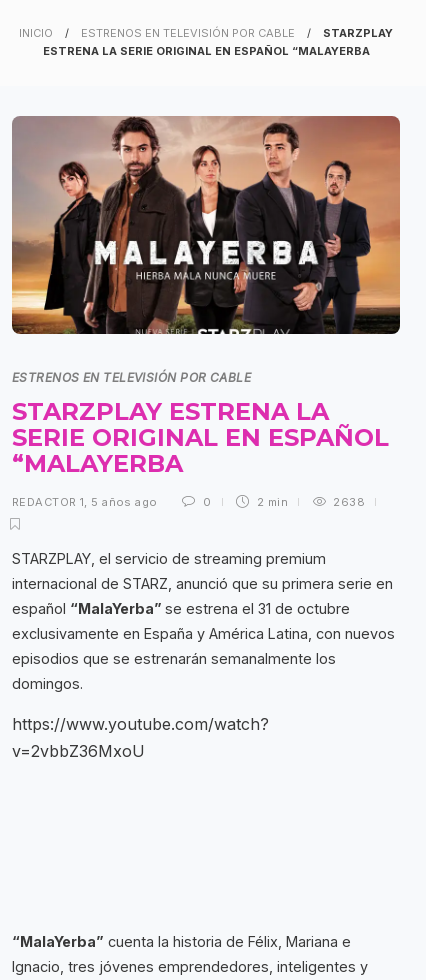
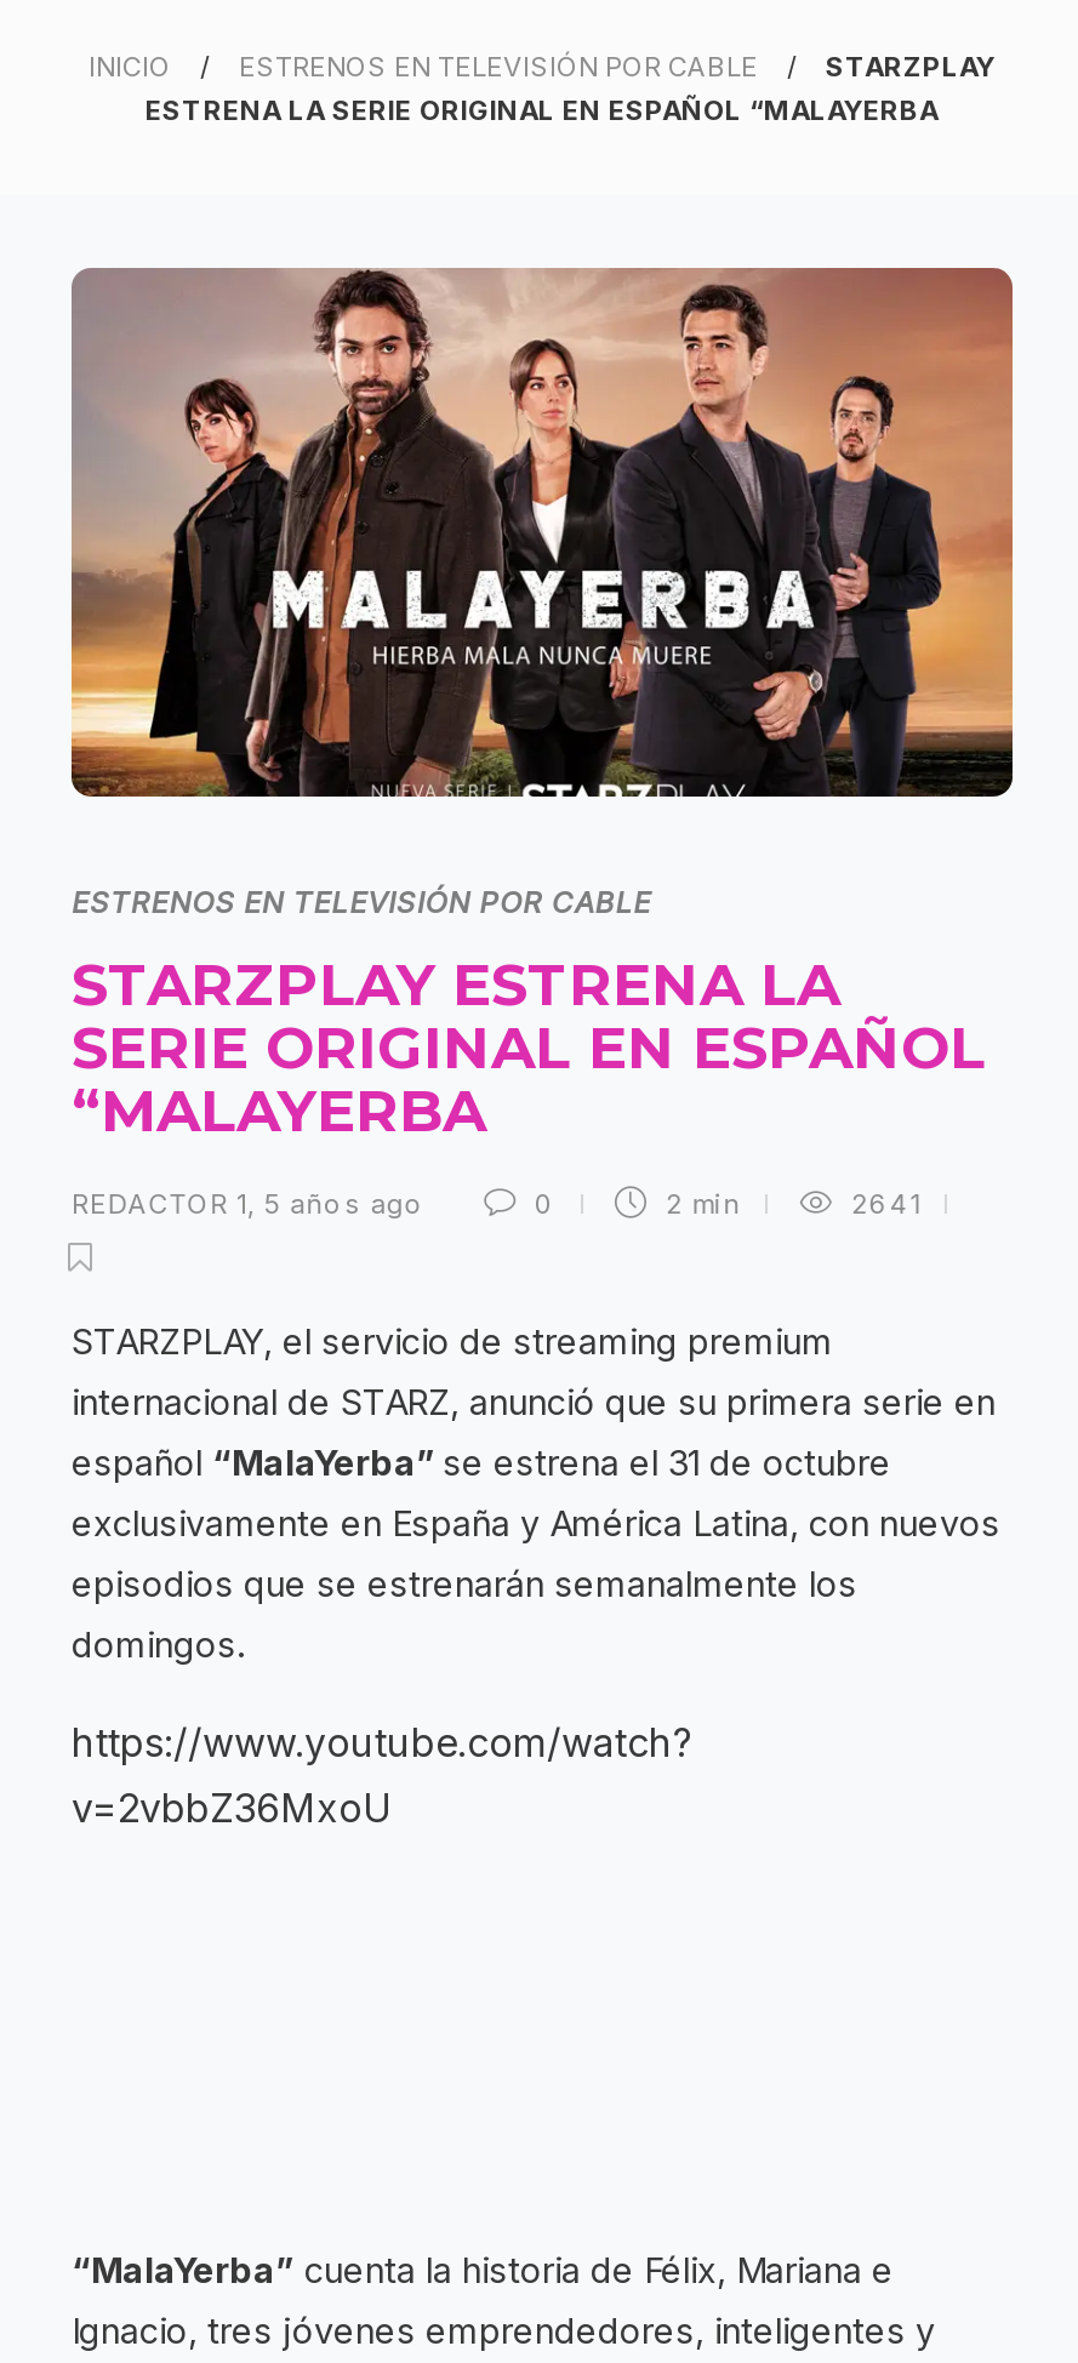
[330,495,365,509] 2638 -> [843,1187,921,1221] 2641

